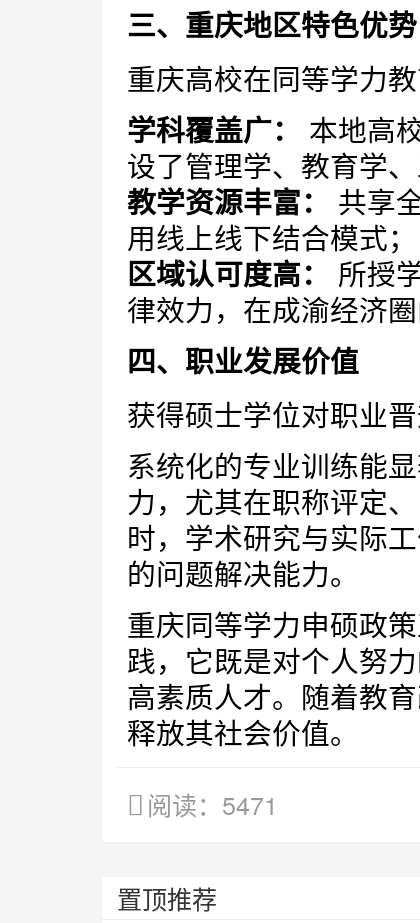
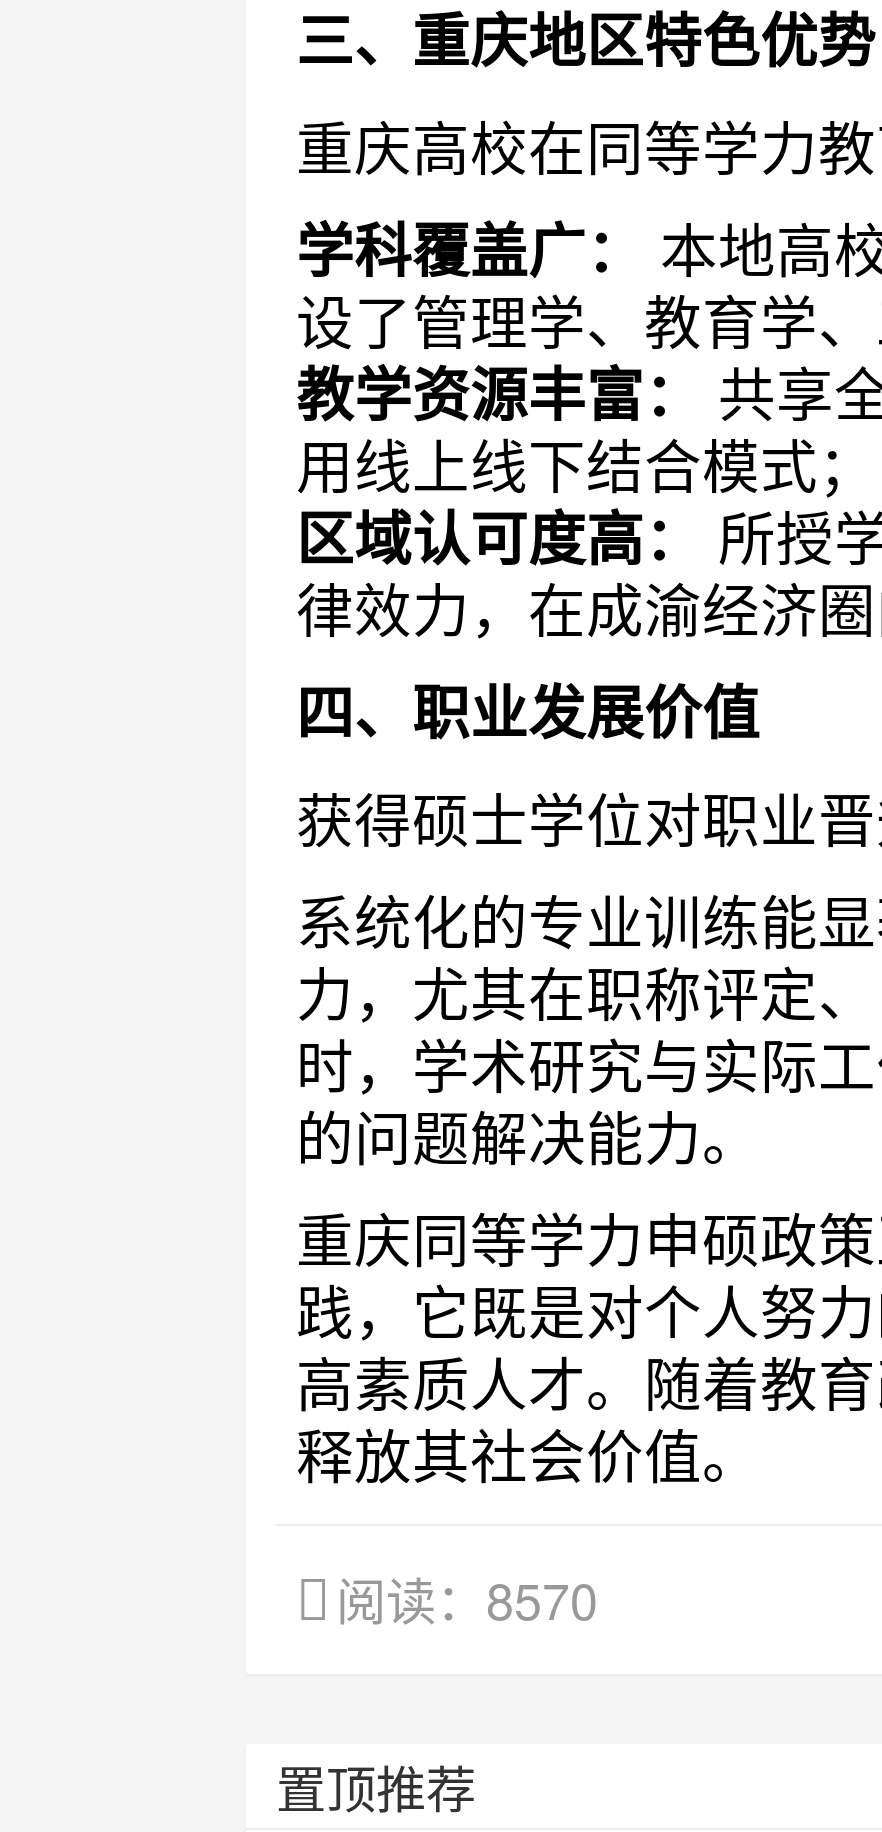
[147,786,278,822] 阅读：5471 -> [336,1562,598,1634] 阅读：8570

